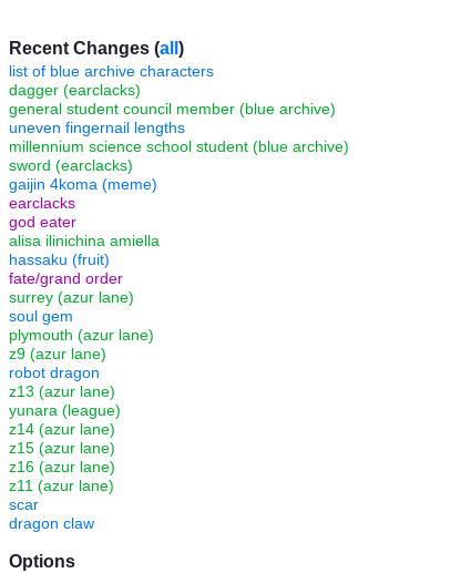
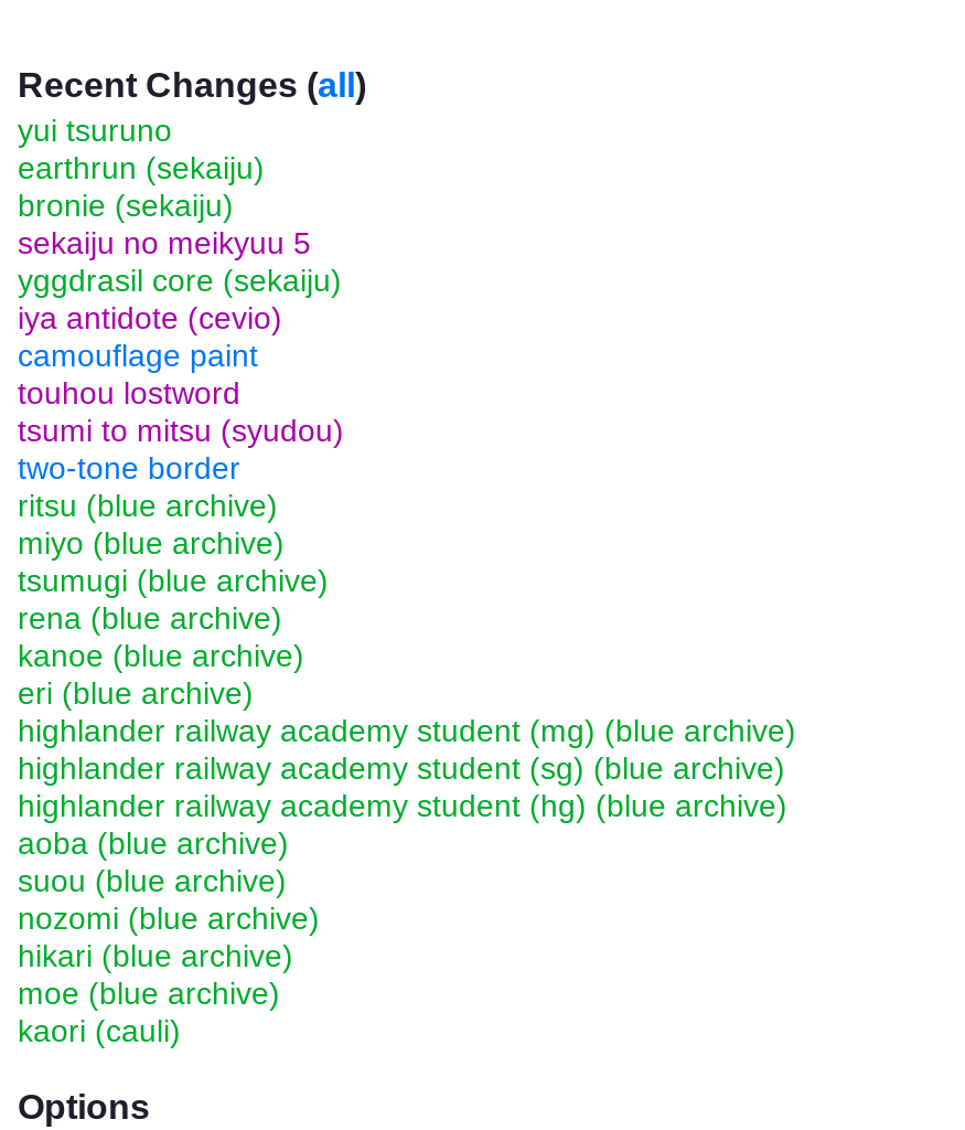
[9,62,349,532] list of blue archive characters | dagger (earclacks) | general student council member (blue archive) | uneven fingernail lengths | millennium science school student (blue archive) | sword (earclacks) | gaijin 4koma (meme) | earclacks | god eater | alisa ilinichina amiella | hassaku (fruit) | fate/grand order | surrey (azur lane) | soul gem | plymouth (azur lane) | z9 (azur lane) | robot dragon | z13 (azur lane) | yunara (league) | z14 (azur lane) | z15 (azur lane) | z16 (azur lane) | z11 (azur lane) | scar | dragon claw -> [18,112,796,1048] yui tsuruno | earthrun (sekaiju) | bronie (sekaiju) | sekaiju no meikyuu 5 | yggdrasil core (sekaiju) | iya antidote (cevio) | camouflage paint | touhou lostword | tsumi to mitsu (syudou) | two-tone border | ritsu (blue archive) | miyo (blue archive) | tsumugi (blue archive) | rena (blue archive) | kanoe (blue archive) | eri (blue archive) | highlander railway academy student (mg) (blue archive) | highlander railway academy student (sg) (blue archive) | highlander railway academy student (hg) (blue archive) | aoba (blue archive) | suou (blue archive) | nozomi (blue archive) | hikari (blue archive) | moe (blue archive) | kaori (cauli)

